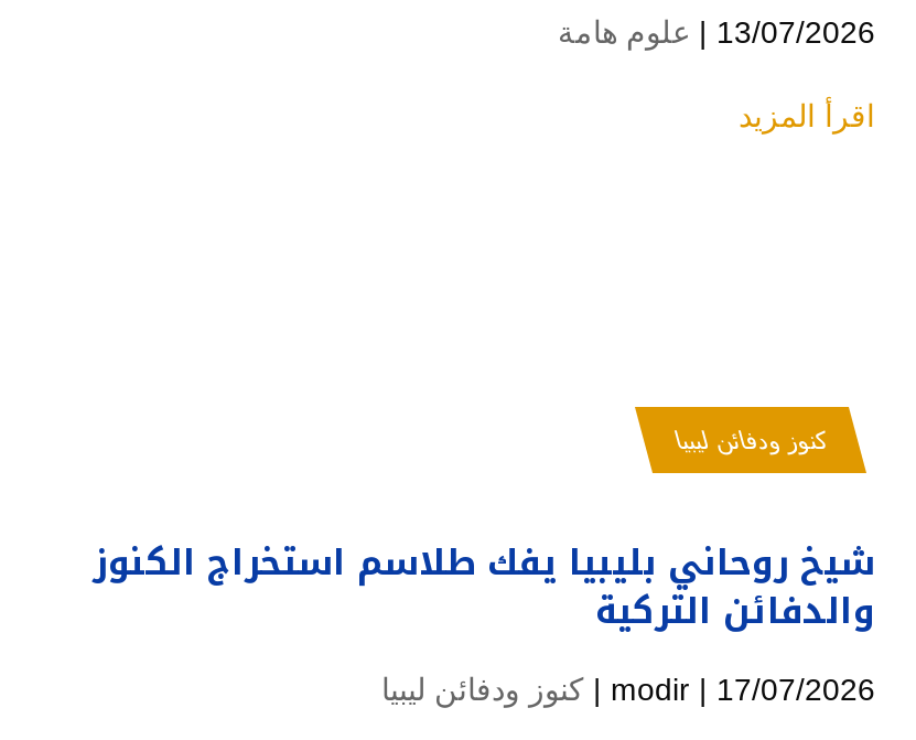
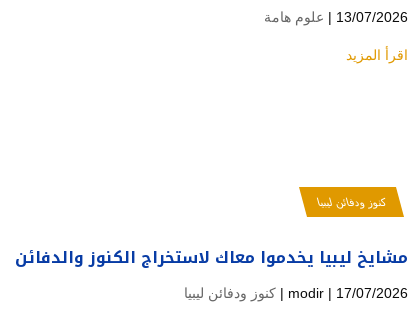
[93,529,875,646] شيخ روحاني بليبيا يفك طلاسم استخراج الكنوز | والدفائن التركية -> [15,241,408,272] مشايخ ليبيا يخدموا معاك لاستخراج الكنوز والدفائن

